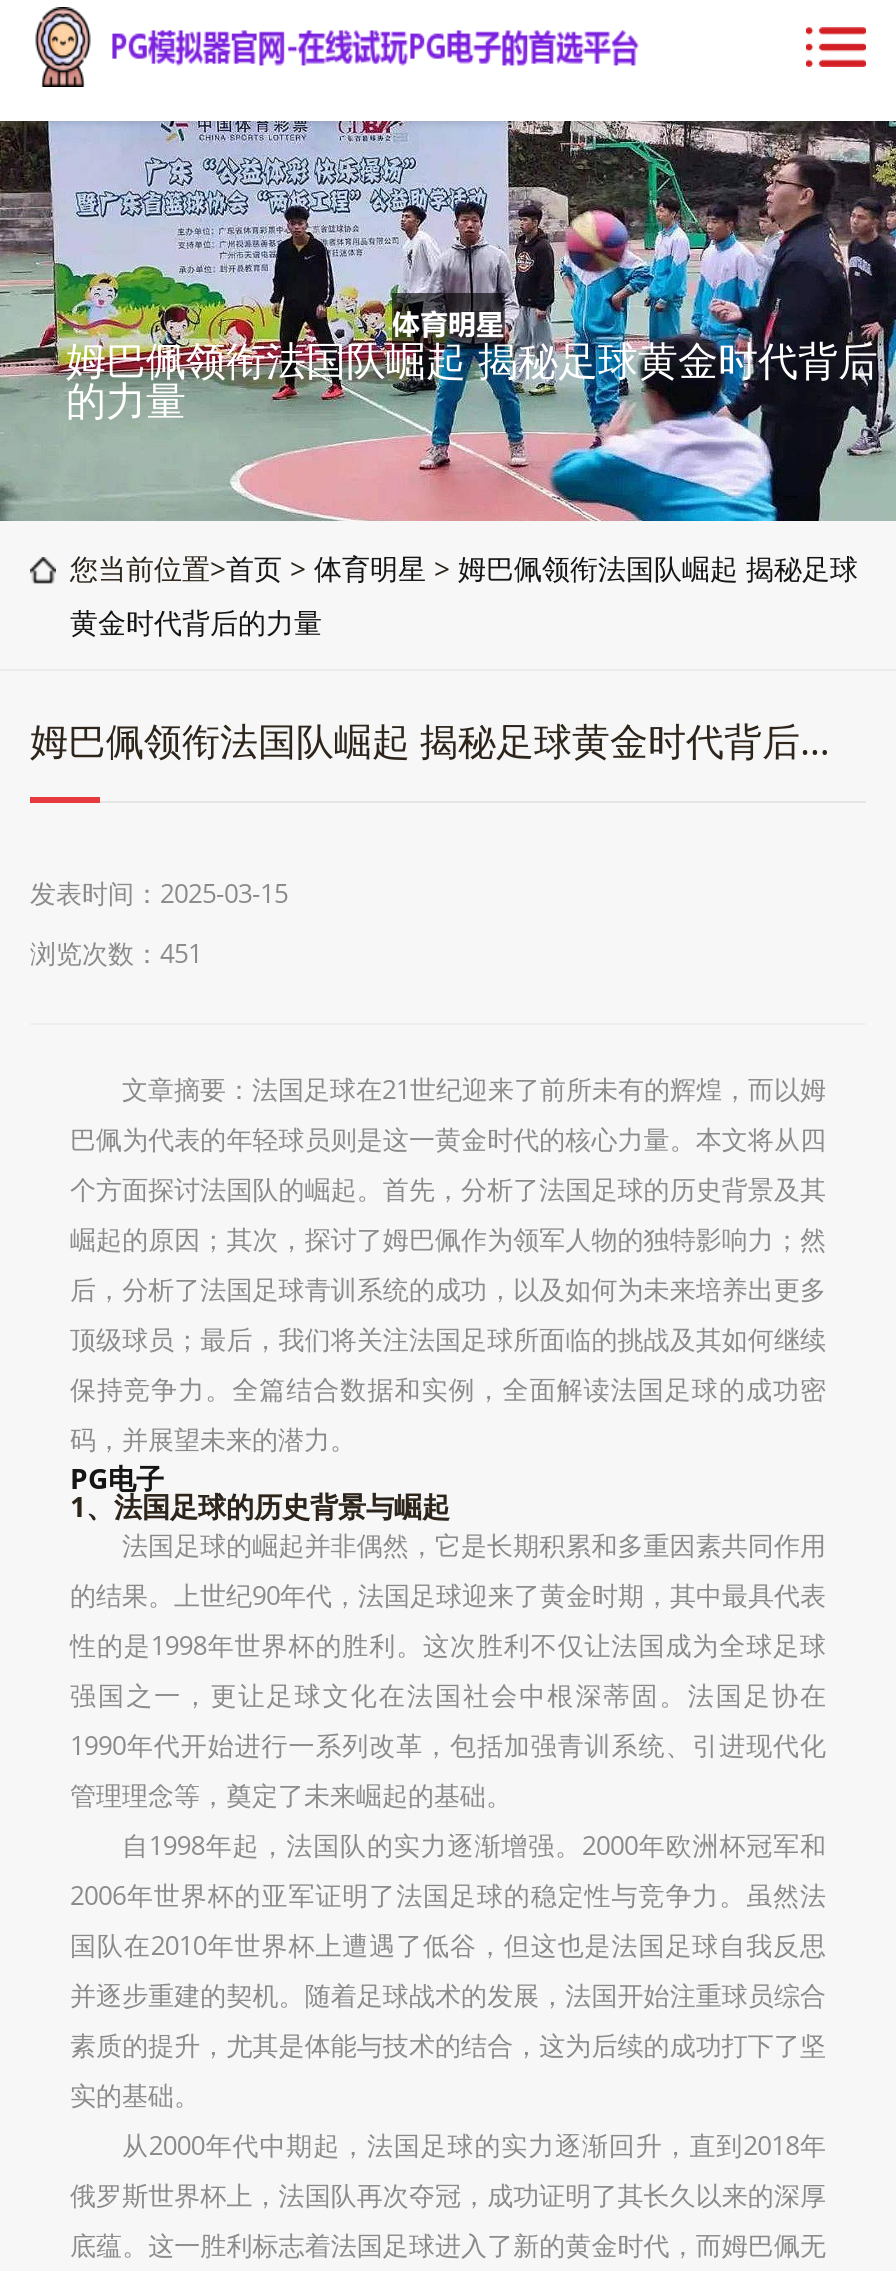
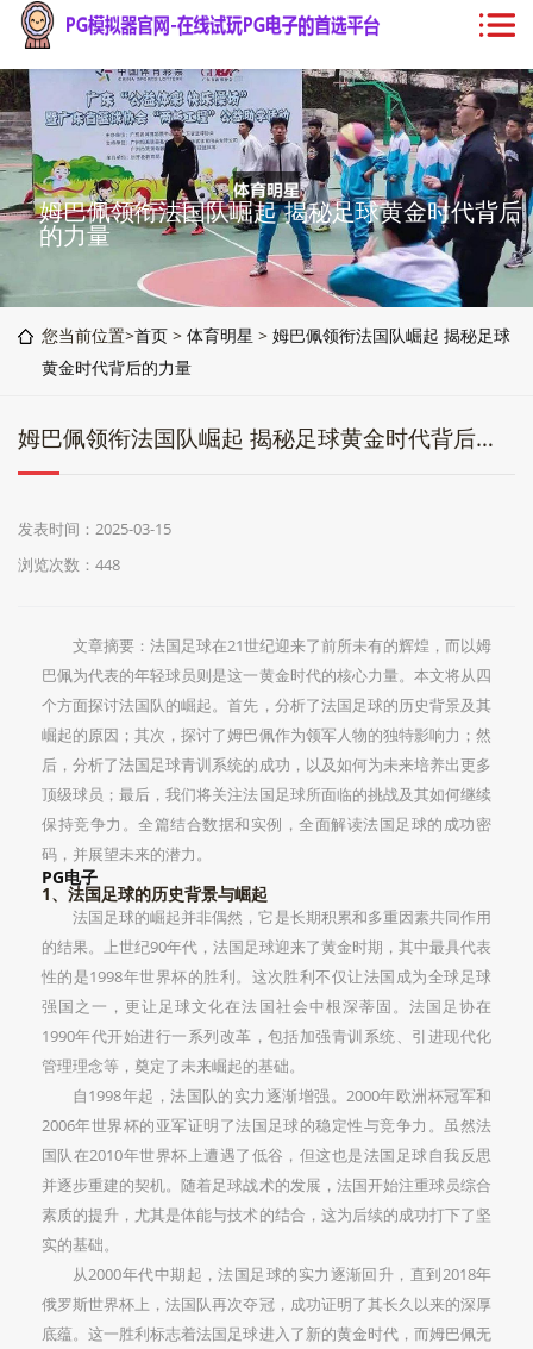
[30,935,202,971] 浏览次数：451 -> [18,554,120,575] 浏览次数：448

